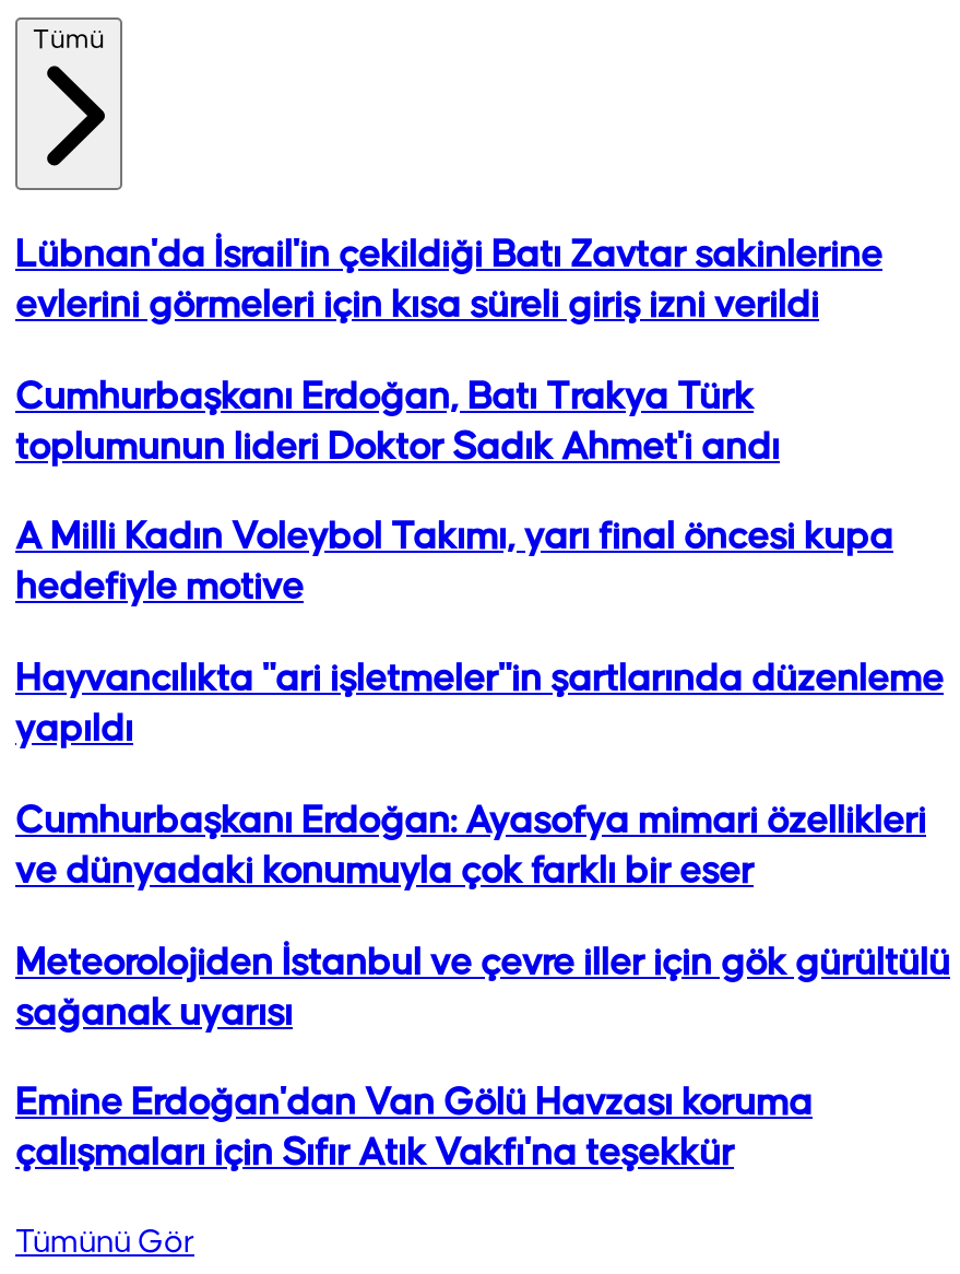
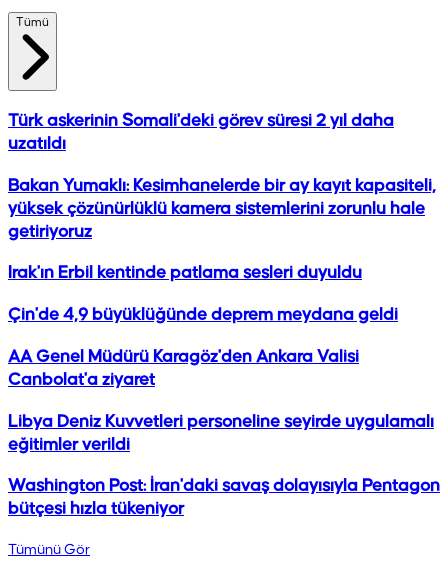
[15,236,882,326] Lübnan'da İsrail'in çekildiği Batı Zavtar sakinlerine | evlerini görmeleri için kısa süreli giriş izni verildi -> [8,112,394,153] Türk askerinin Somali'deki görev süresi 2 yıl daha | uzatıldı
[15,377,780,467] Cumhurbaşkanı Erdoğan, Batı Trakya Türk | toplumunun lideri Doktor Sadık Ahmet'i andı -> [8,177,436,241] Bakan Yumaklı: Kesimhanelerde bir ay kayıt kapasiteli, | yüksek çözünürlüklü kamera sistemlerini zorunlu hale | getiriyoruz
[15,519,893,609] A Milli Kadın Voleybol Takımı, yarı final öncesi kupa | hedefiyle motive -> [8,264,362,282] Irak'ın Erbil kentinde patlama sesleri duyuldu
[15,660,944,750] Hayvancılıkta "ari işletmeler"in şartlarında düzenleme | yapıldı -> [8,306,398,324] Çin'de 4,9 büyüklüğünde deprem meydana geldi
[15,802,926,891] Cumhurbaşkanı Erdoğan: Ayasofya mimari özellikleri | ve dünyadaki konumuyla çok farklı bir eser -> [8,348,359,389] AA Genel Müdürü Karagöz'den Ankara Valisi | Canbolat'a ziyaret
[15,943,950,1033] Meteorolojiden İstanbul ve çevre iller için gök gürültülü | sağanak uyarısı -> [8,413,434,454] Libya Deniz Kuvvetleri personeline seyirde uygulamalı | eğitimler verildi
[15,1085,813,1174] Emine Erdoğan'dan Van Gölü Havzası koruma | çalışmaları için Sıfır Atık Vakfı'na teşekkür -> [8,477,440,518] Washington Post: İran'daki savaş dolayısıyla Pentagon | bütçesi hızla tükeniyor

